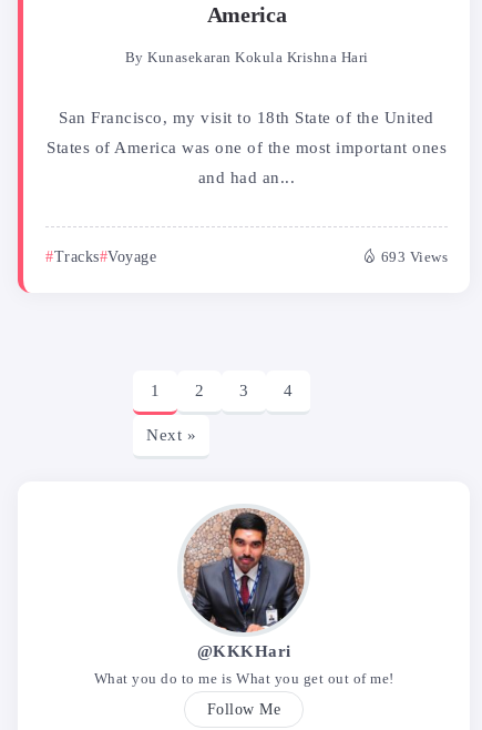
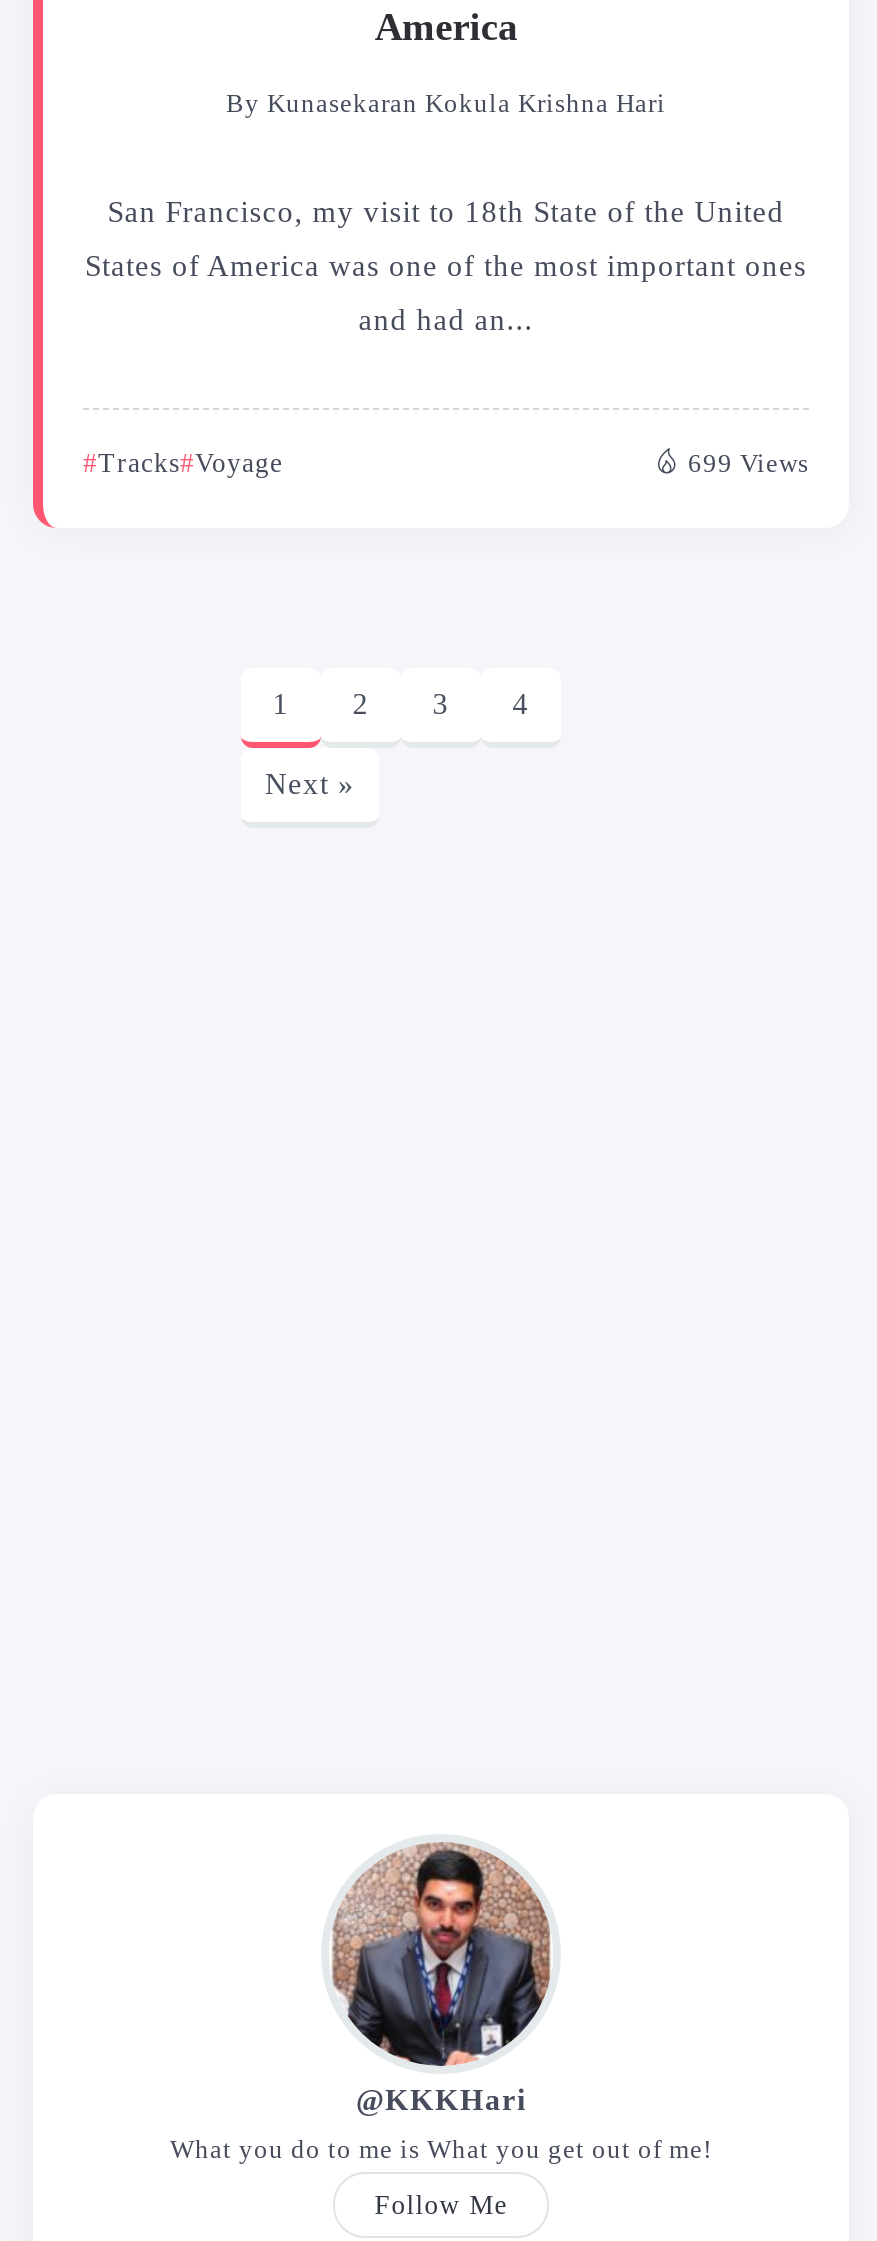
[381,250,448,265] 693 Views -> [688,450,809,478] 699 Views

